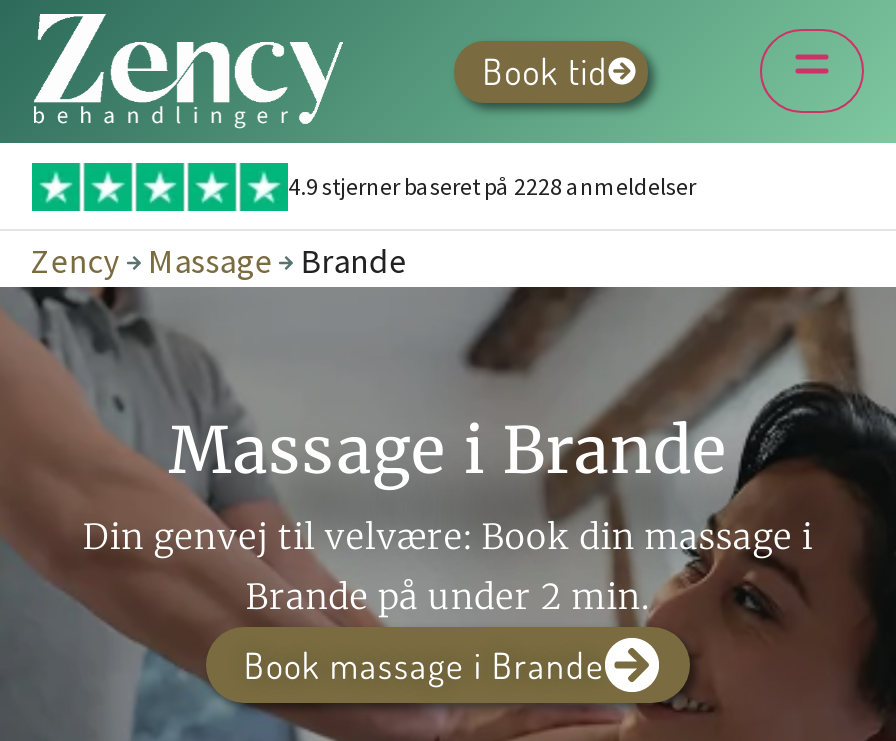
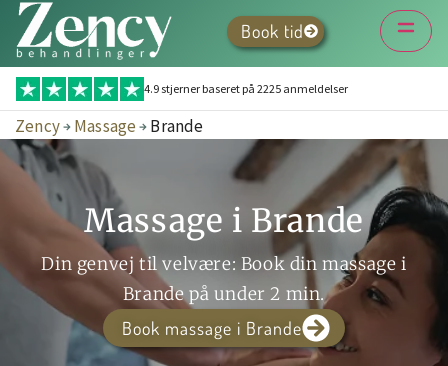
[288,171,696,201] 4.9 stjerner baseret på 2228 anmeldelser -> [144,81,348,96] 4.9 stjerner baseret på 2225 anmeldelser

